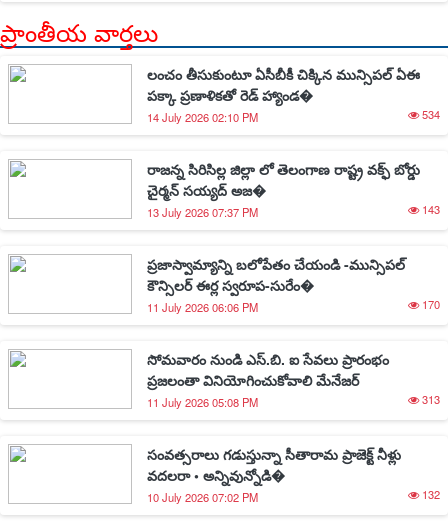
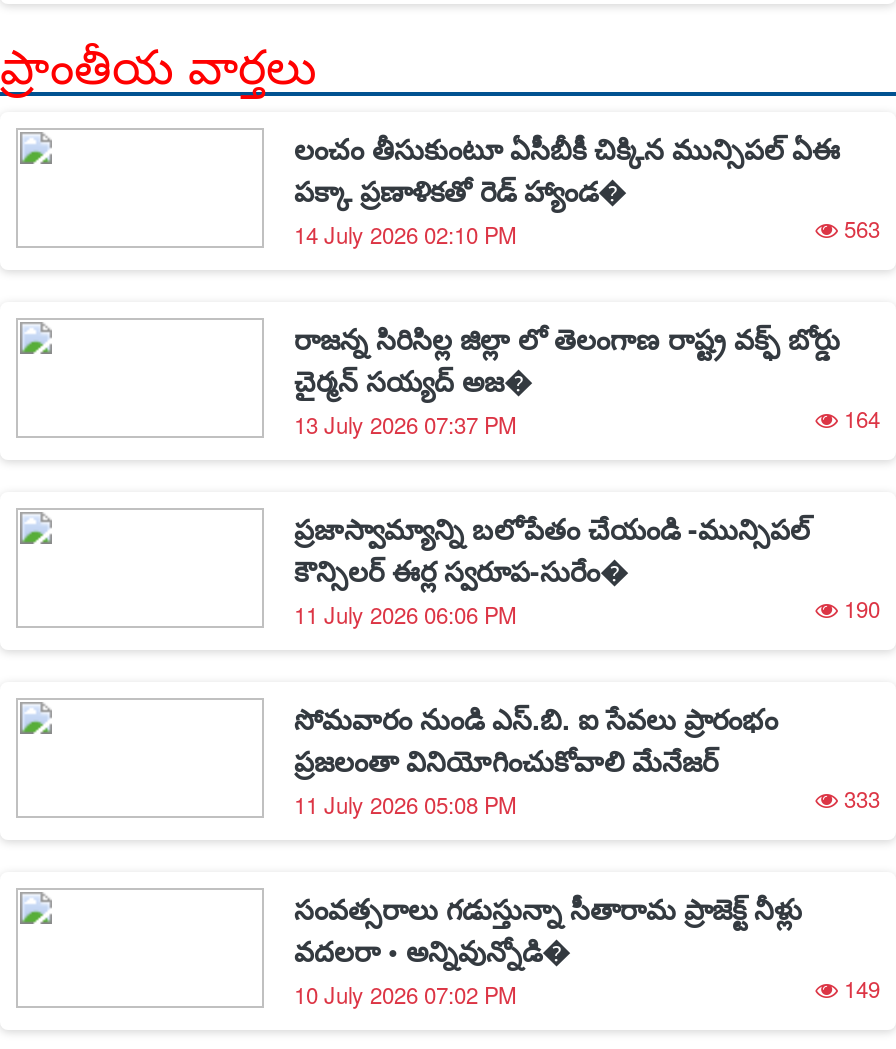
[419,106,440,122] 534 -> [838,212,880,244] 563
[419,201,440,217] 143 -> [838,402,880,434] 164
[419,296,440,312] 170 -> [838,592,880,624] 190
[419,391,440,407] 313 -> [838,782,880,814] 333
[419,486,440,502] 132 -> [838,972,880,1004] 149

